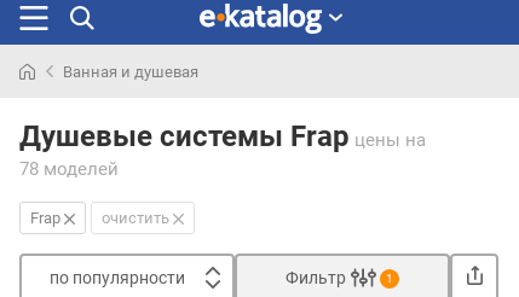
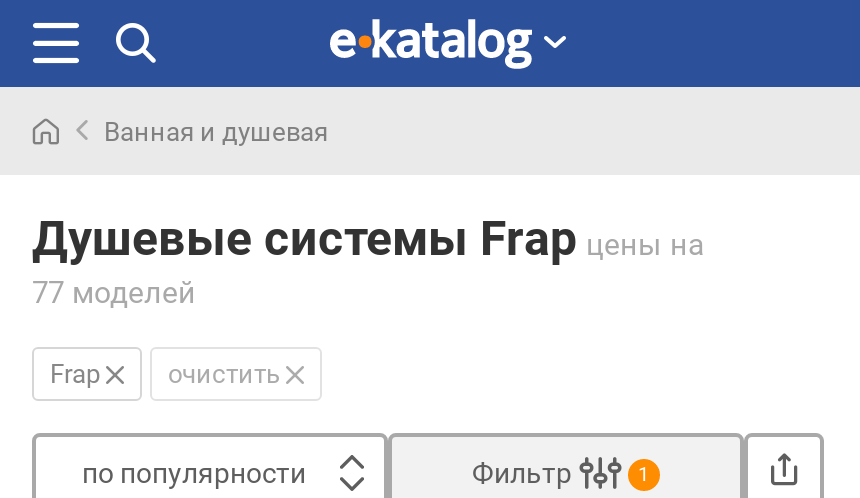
[19,158,119,180] 78 моделей -> [32,275,196,311] 77 моделей

